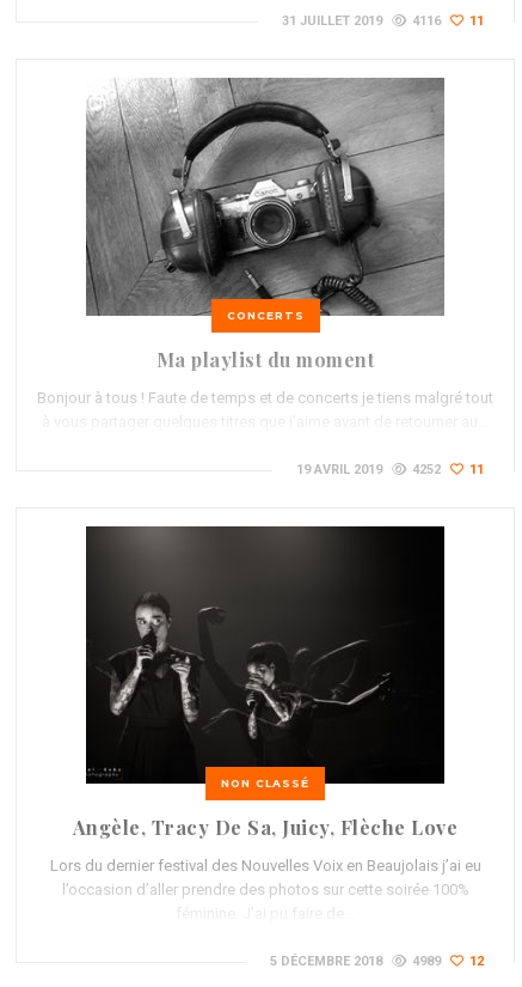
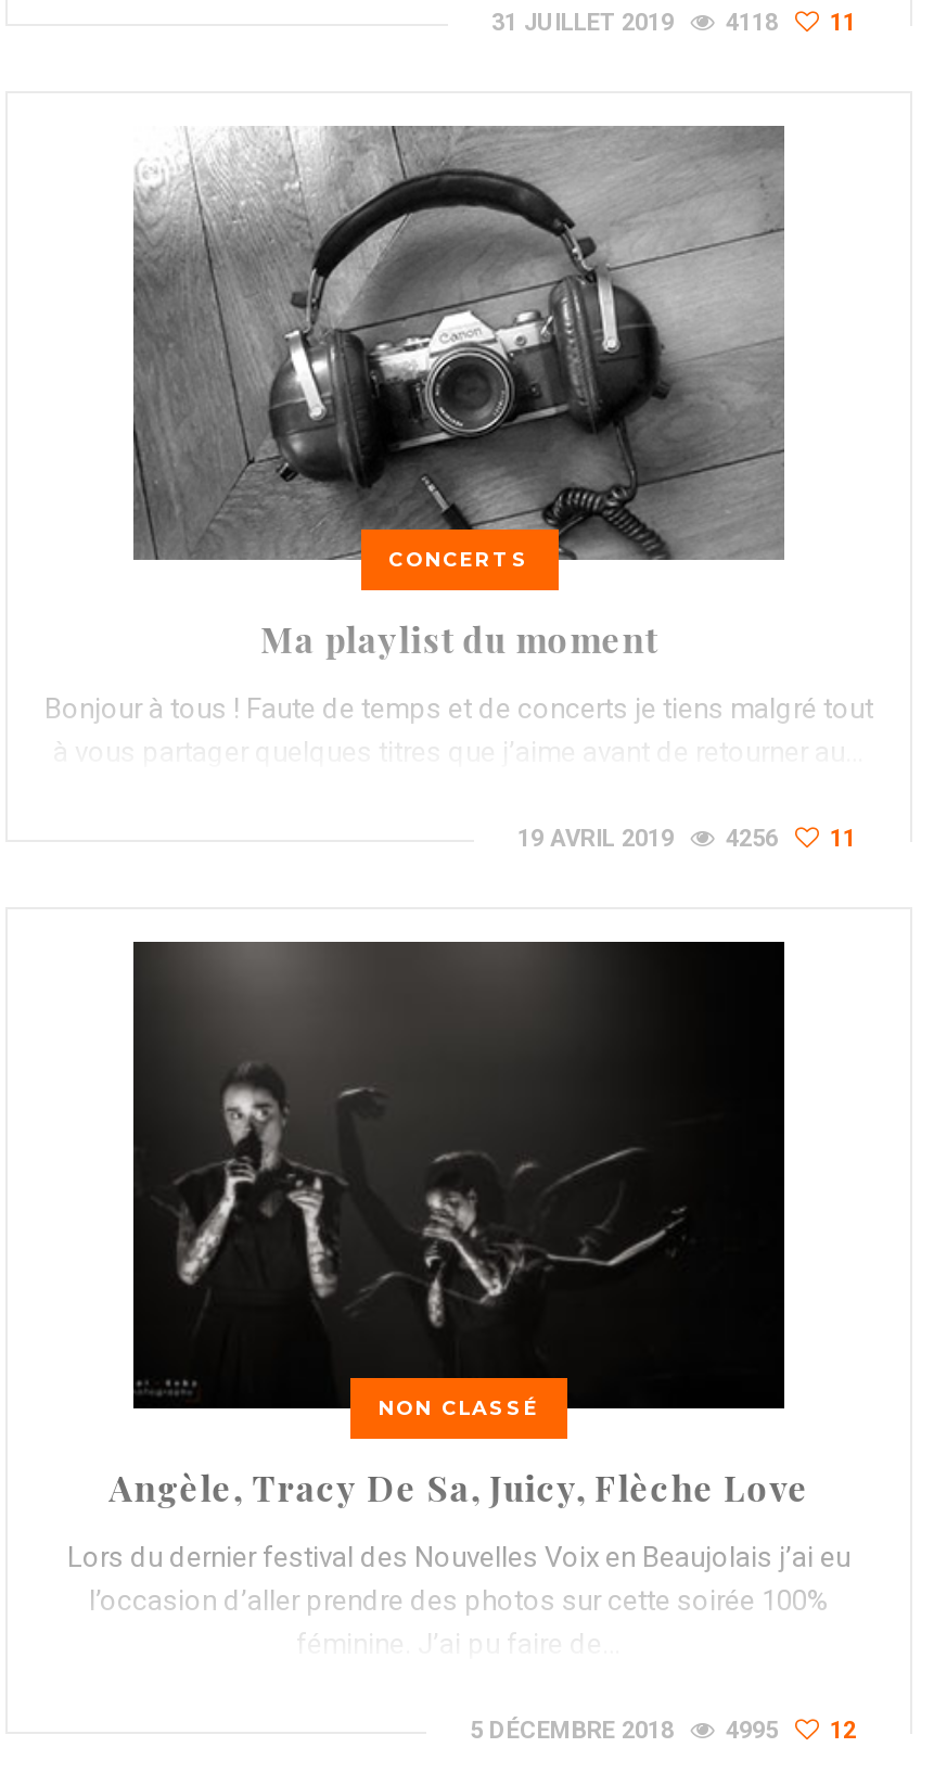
[282,14,484,29] 31 JUILLET 2019 4116 11 -> [491,9,856,38] 31 JUILLET 2019 4118 11
[296,462,484,478] 19 AVRIL 2019 4252 11 -> [517,825,856,853] 19 AVRIL 2019 4256 11
[270,954,484,969] 5 DÉCEMBRE 2018 4989 12 -> [470,1717,856,1745] 5 DÉCEMBRE 2018 4995 12

